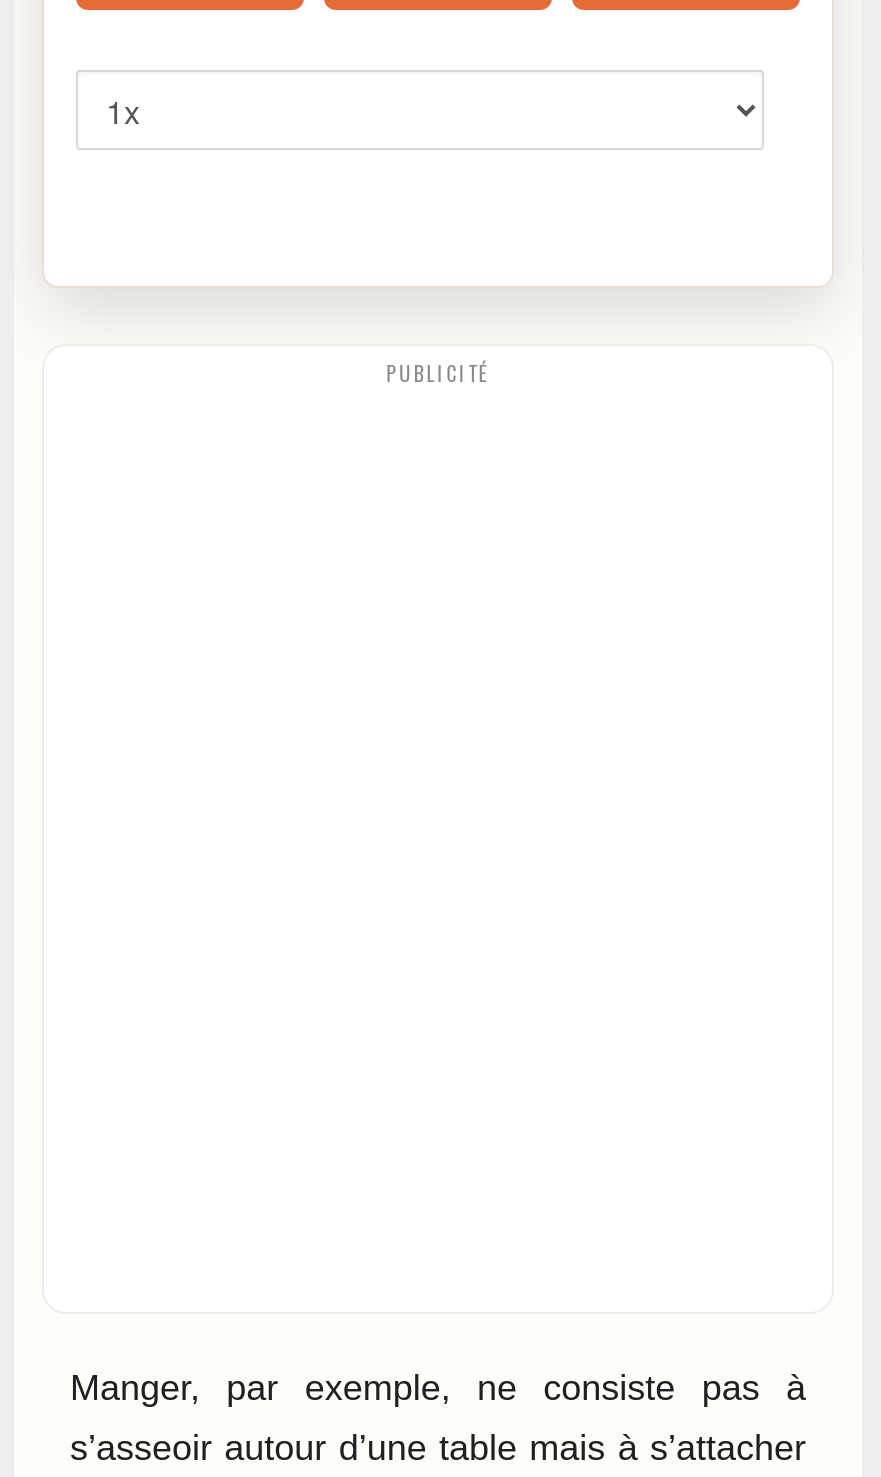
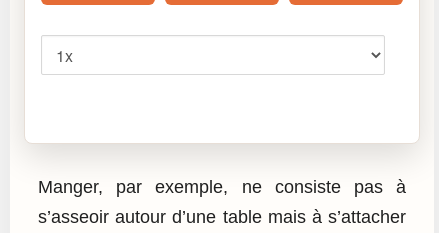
[386,358,490,388] PUBLICITÉ -> none

